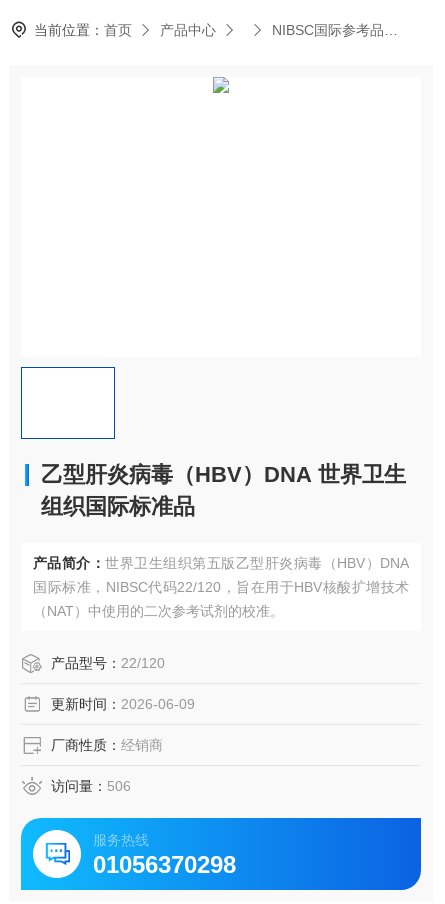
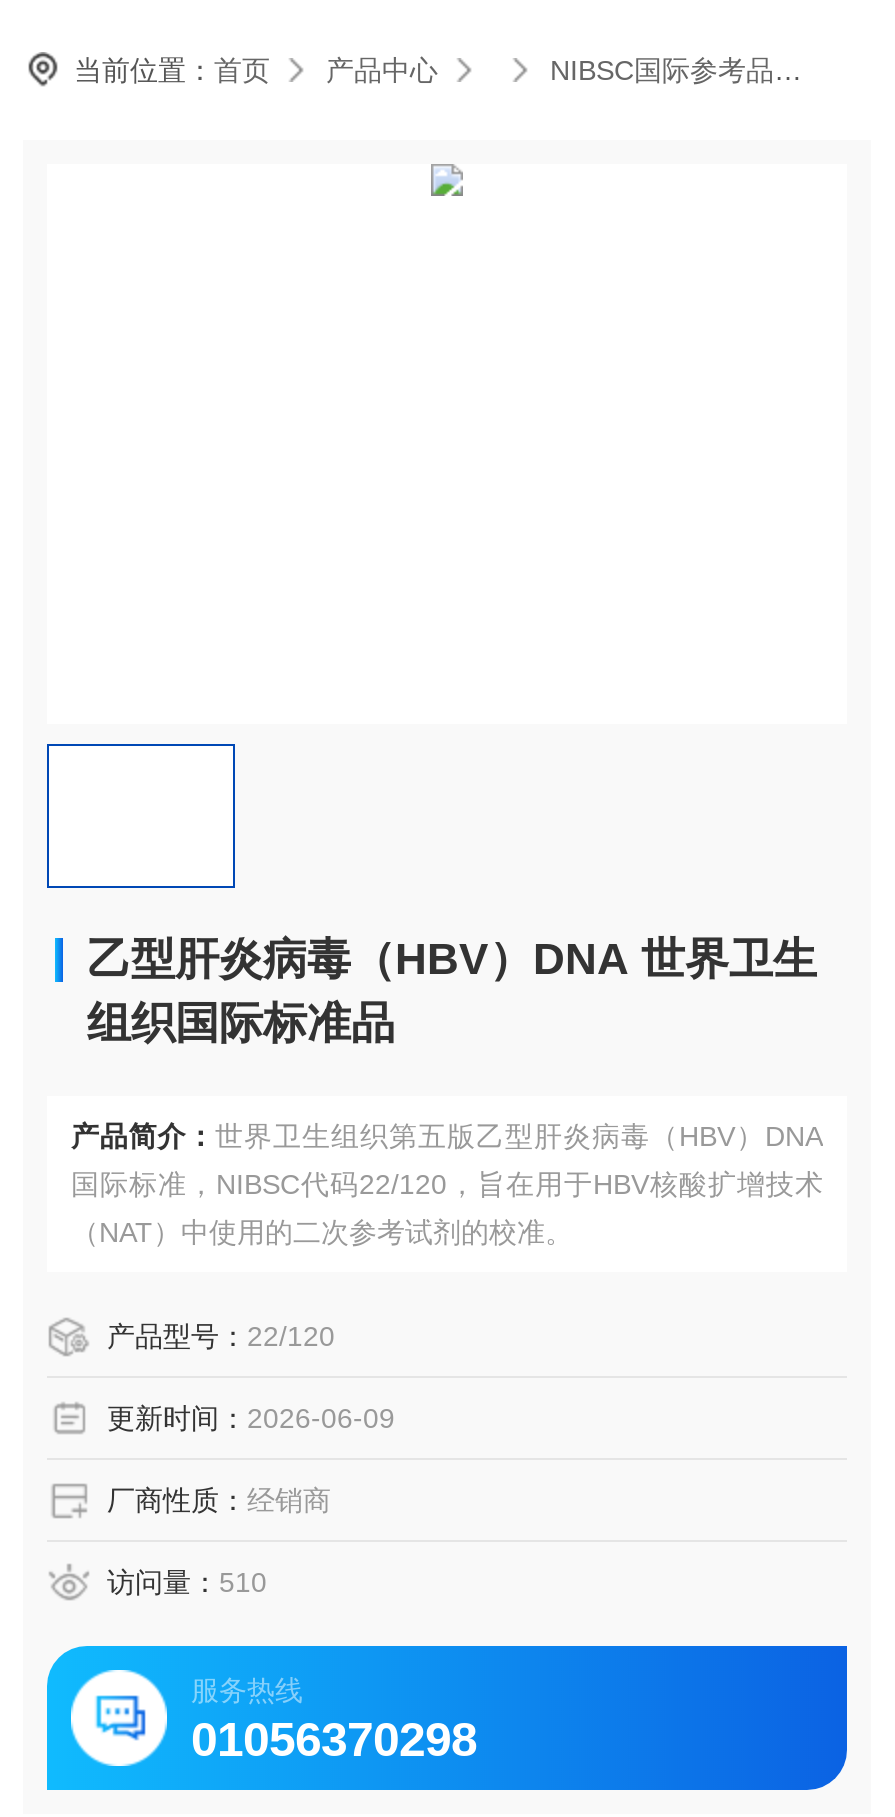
[51,778,131,794] 访问量：506 -> [107,1566,267,1598] 访问量：510

